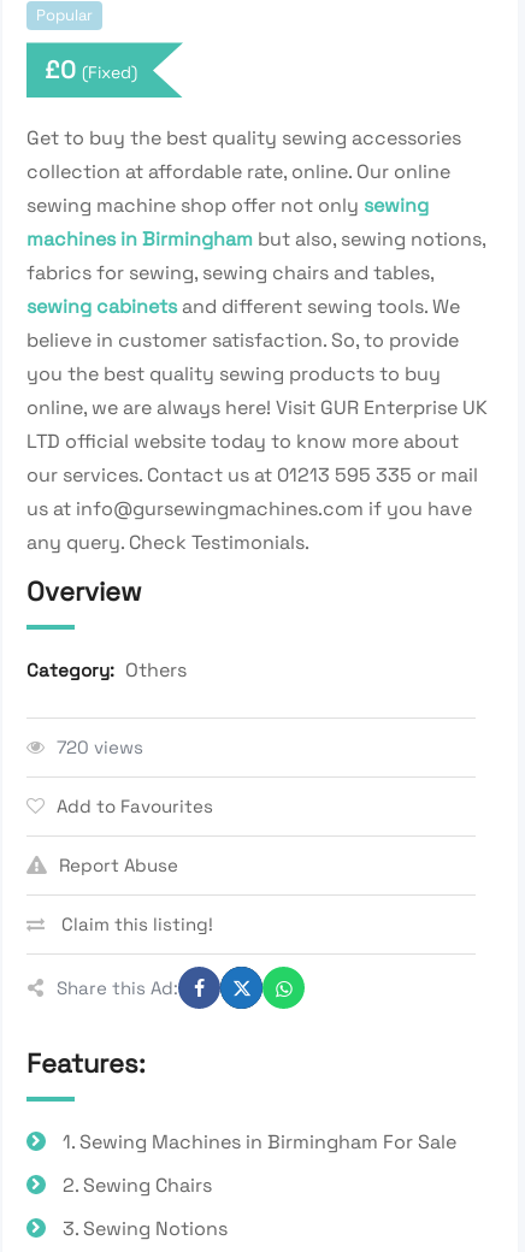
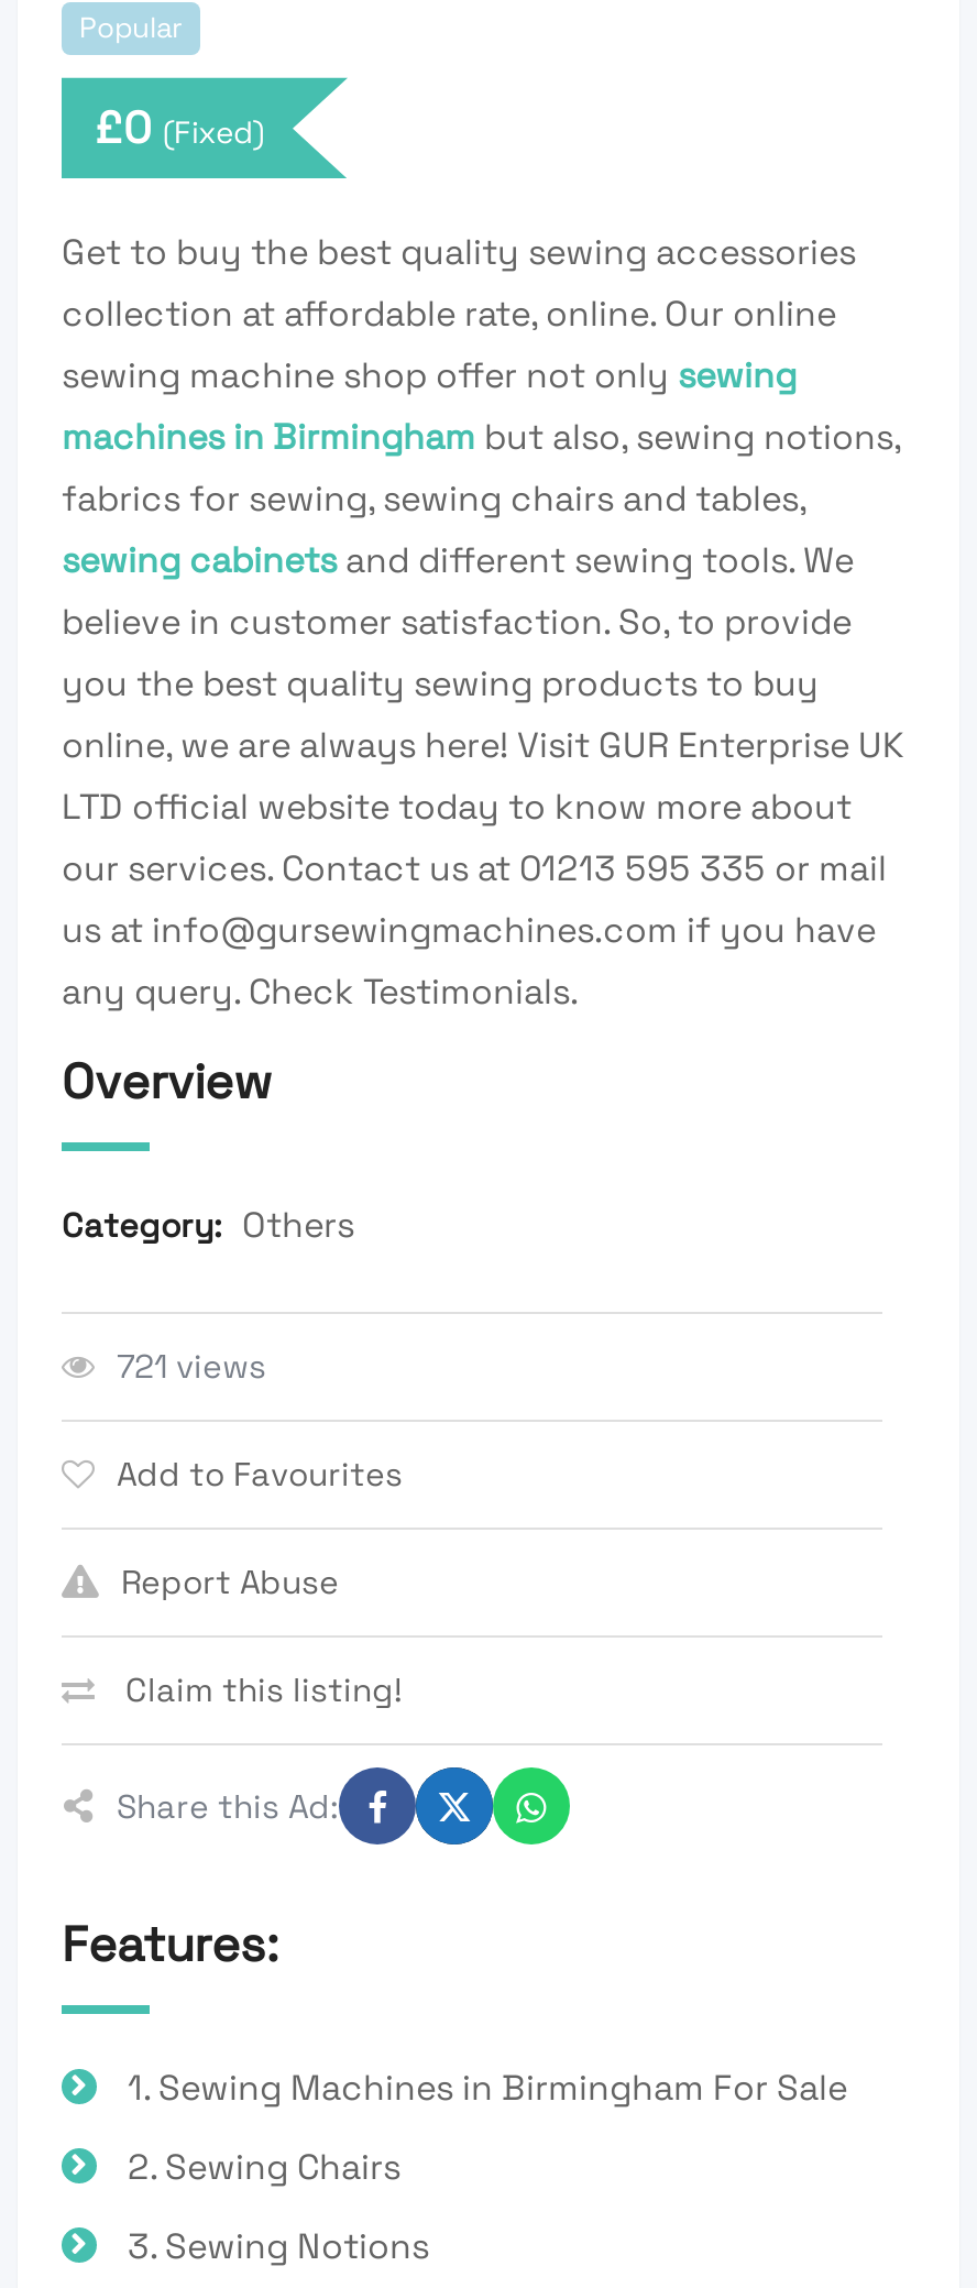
[57,736,143,759] 720 views -> [117,1346,266,1388] 721 views

